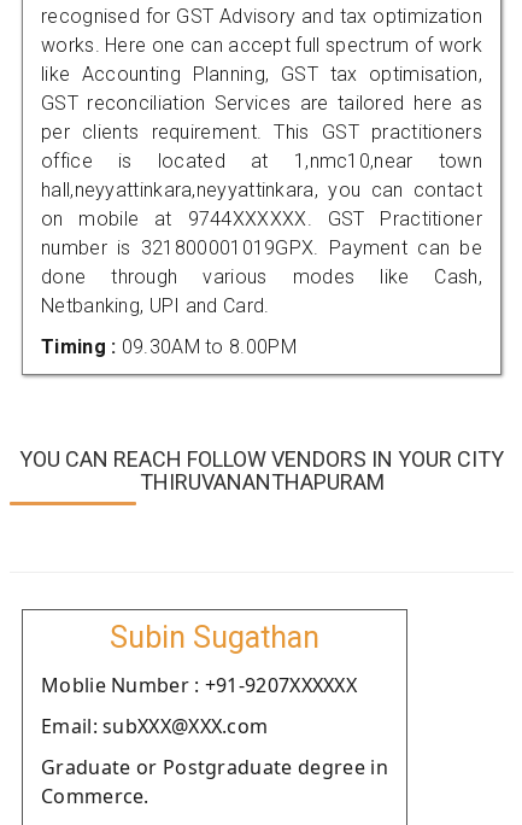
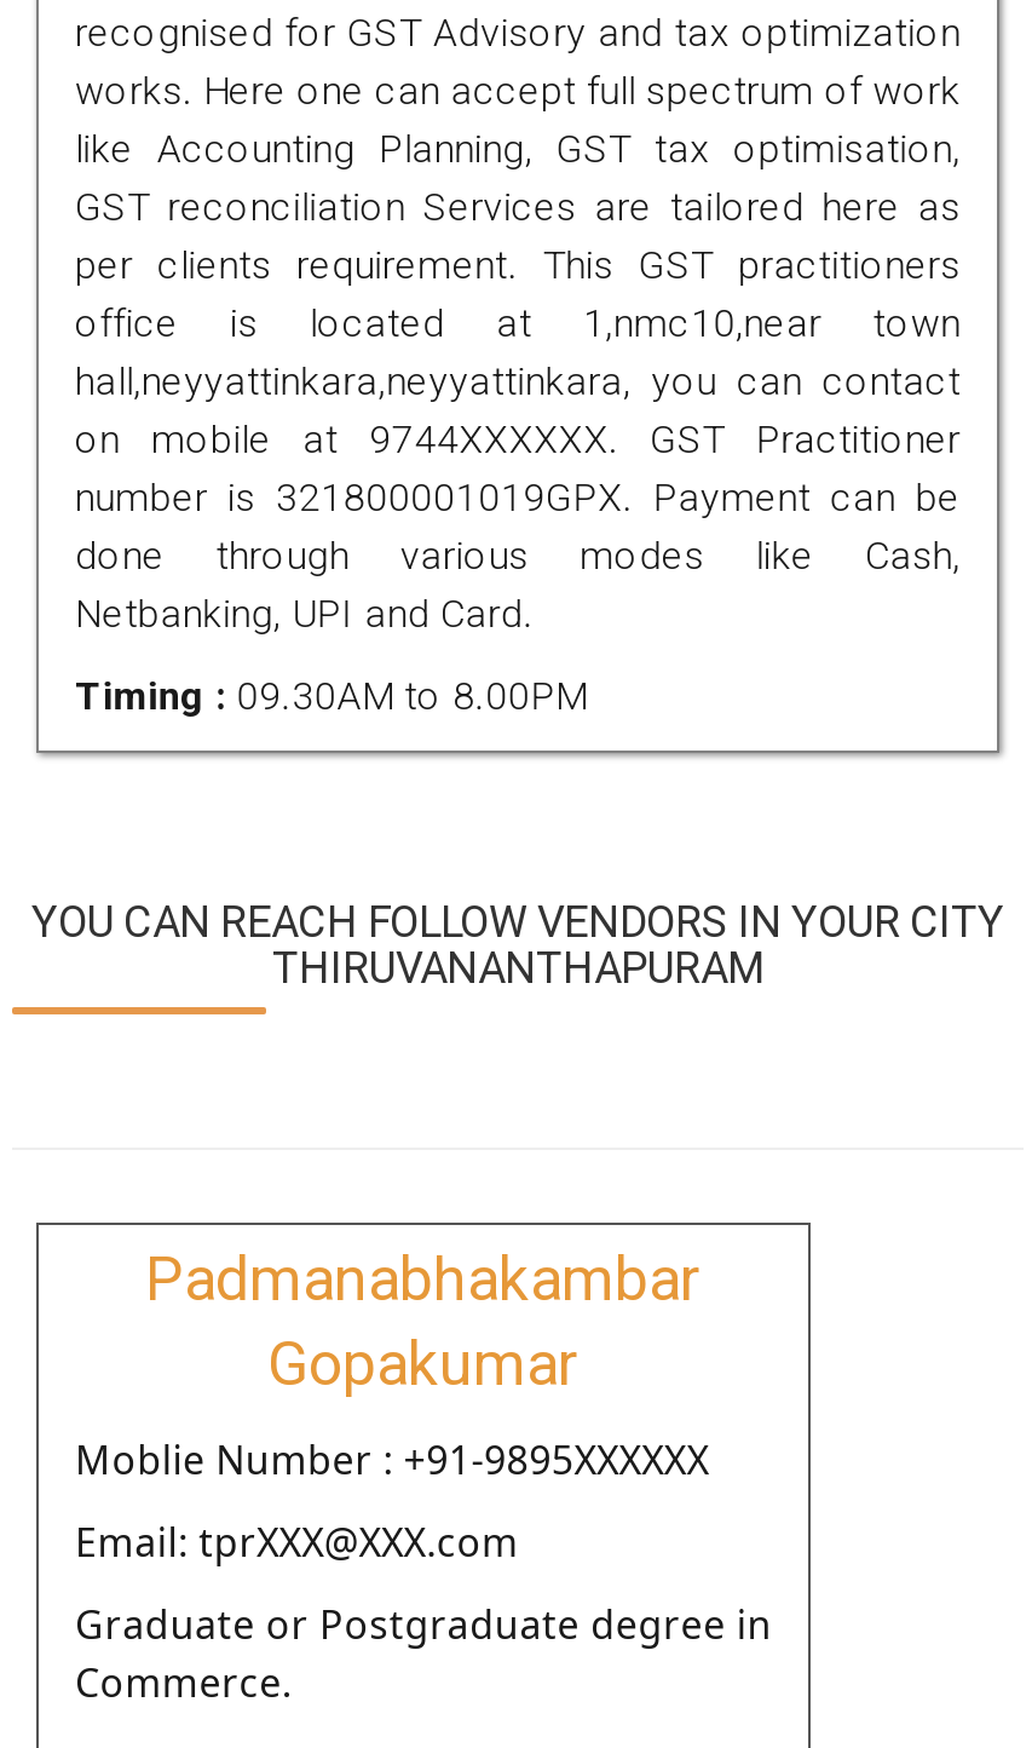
[110,620,319,655] Subin Sugathan -> [145,1244,702,1399] Padmanabhakambar | Gopakumar
[41,672,357,698] Moblie Number : +91-9207XXXXXX -> [75,1433,709,1486] Moblie Number : +91-9895XXXXXX
[41,713,268,739] Email: subXXX@XXX.com -> [75,1515,519,1568] Email: tprXXX@XXX.com

